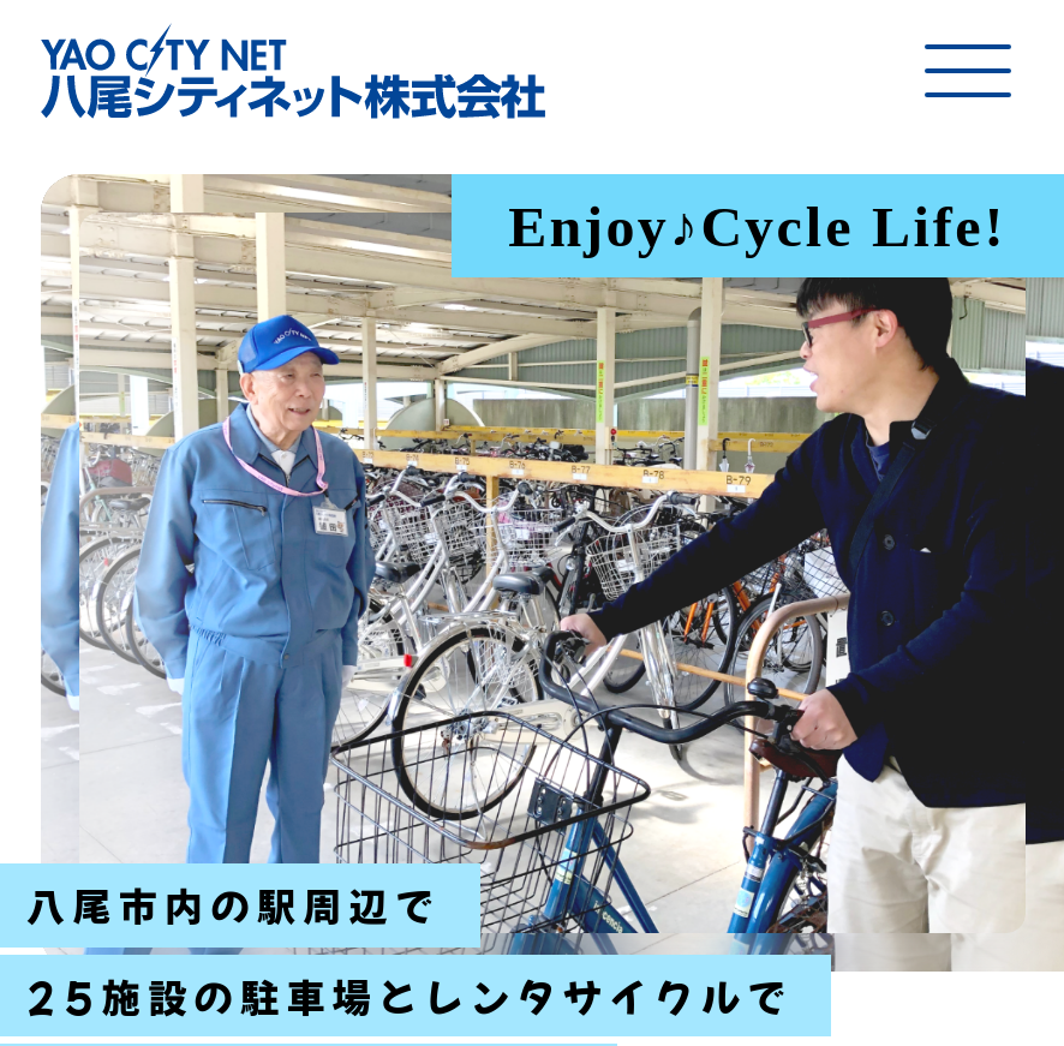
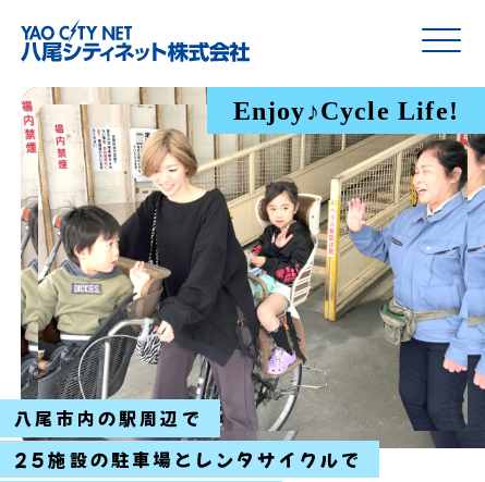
[41,174,1057,972] [image] -> [20,87,482,449] [image]

